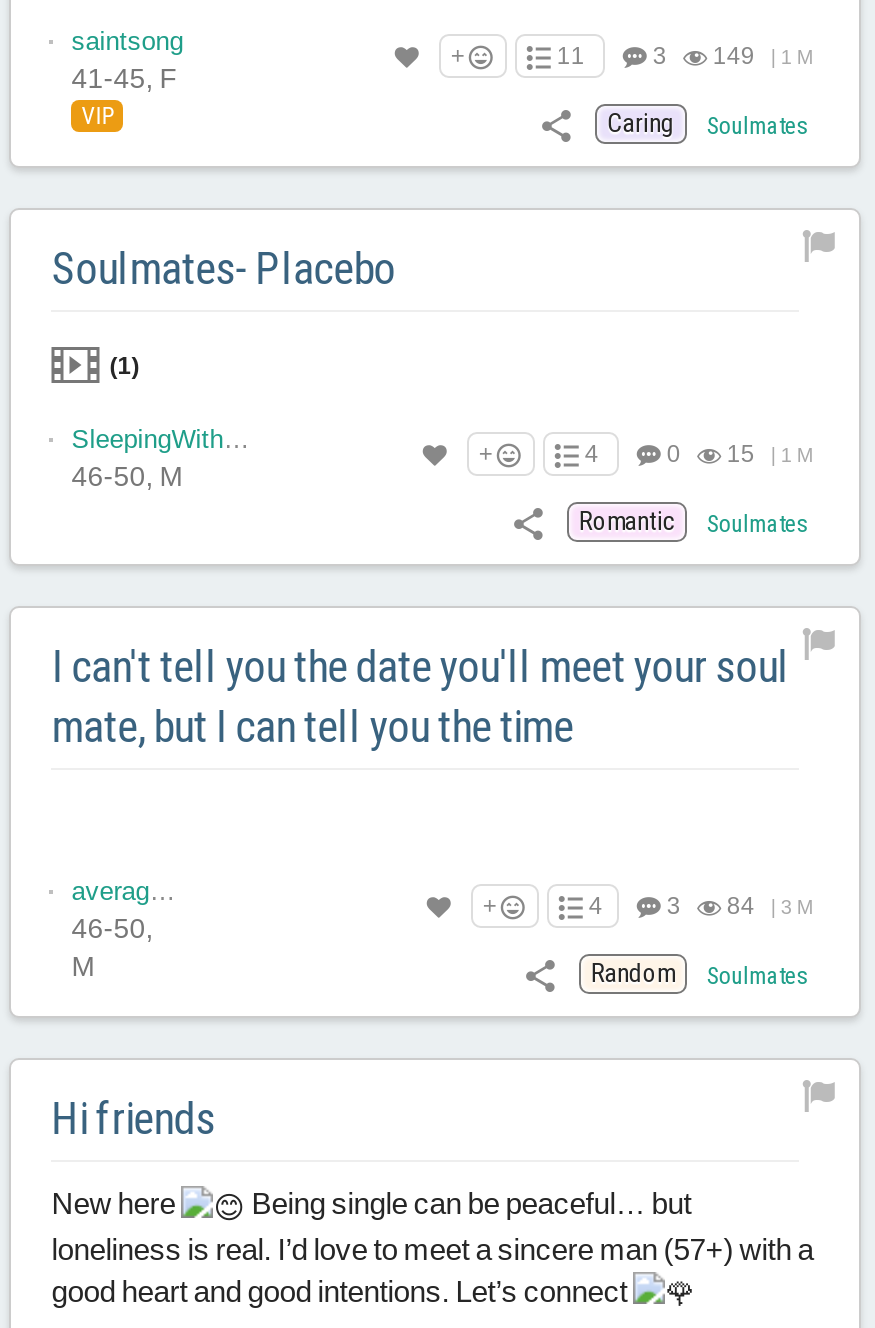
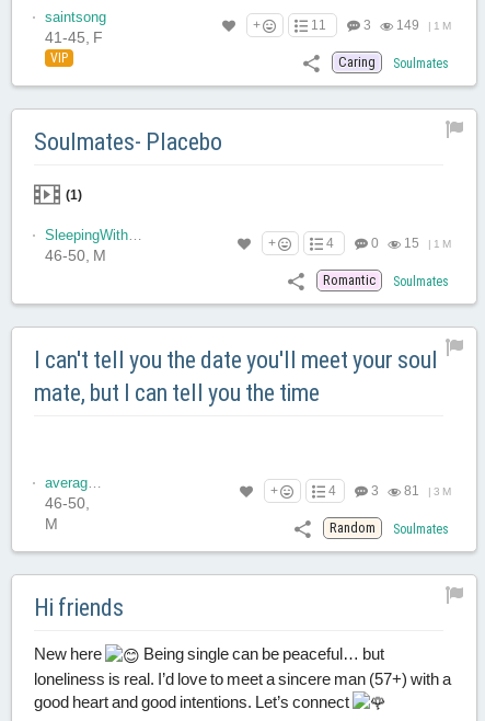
[723,892,755,920] 84 -> [402,483,419,499] 81

